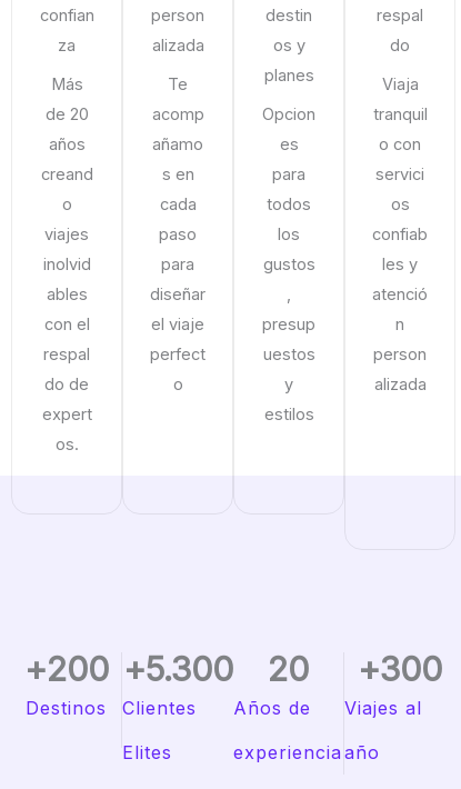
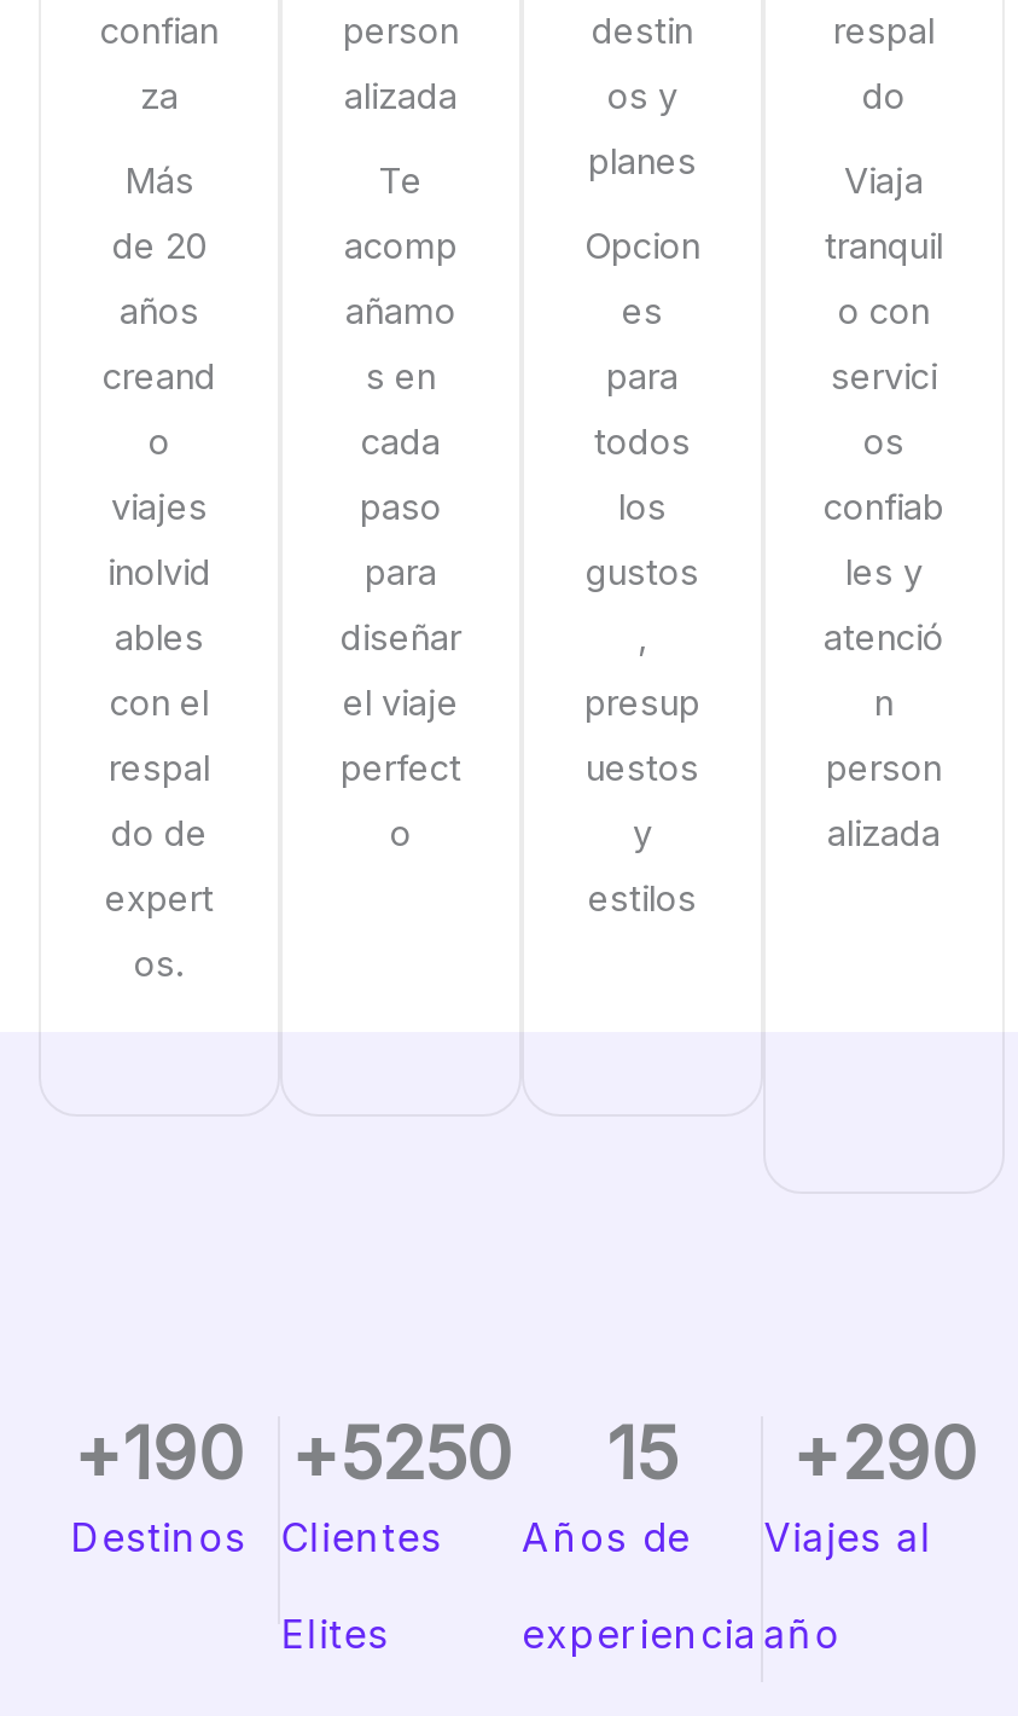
[24,649,108,689] +200 -> [74,1410,243,1497] +190
[123,649,233,689] +5.300 -> [291,1410,511,1497] +5250
[268,649,309,689] 20 -> [606,1410,676,1497] 15
[358,649,442,689] +300 -> [792,1410,976,1497] +290

